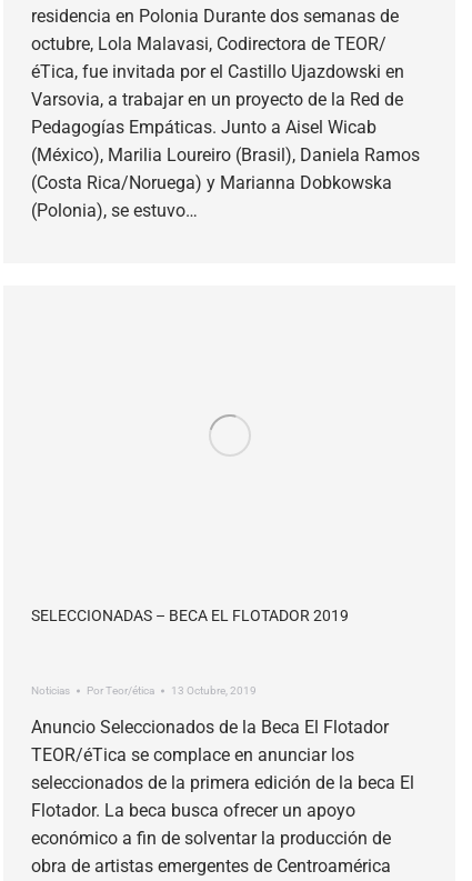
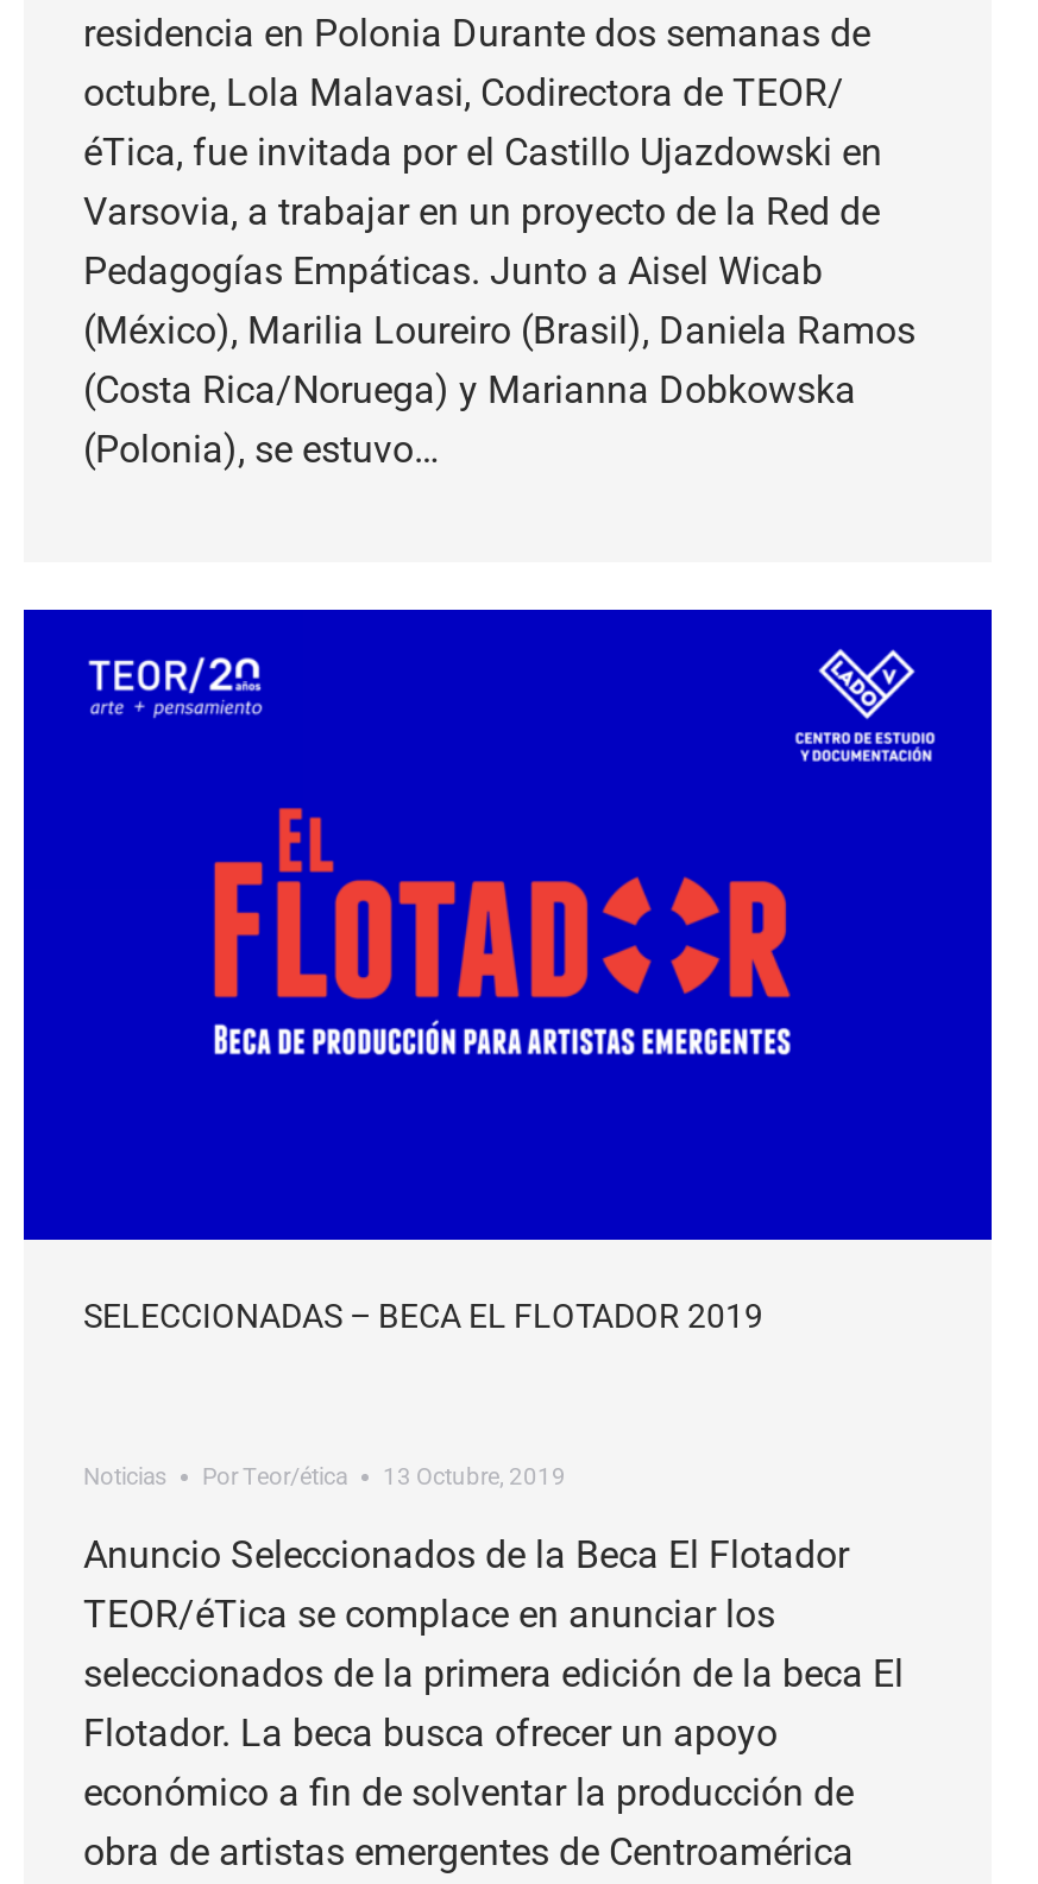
none -> [21,607,994,1242] [image]

